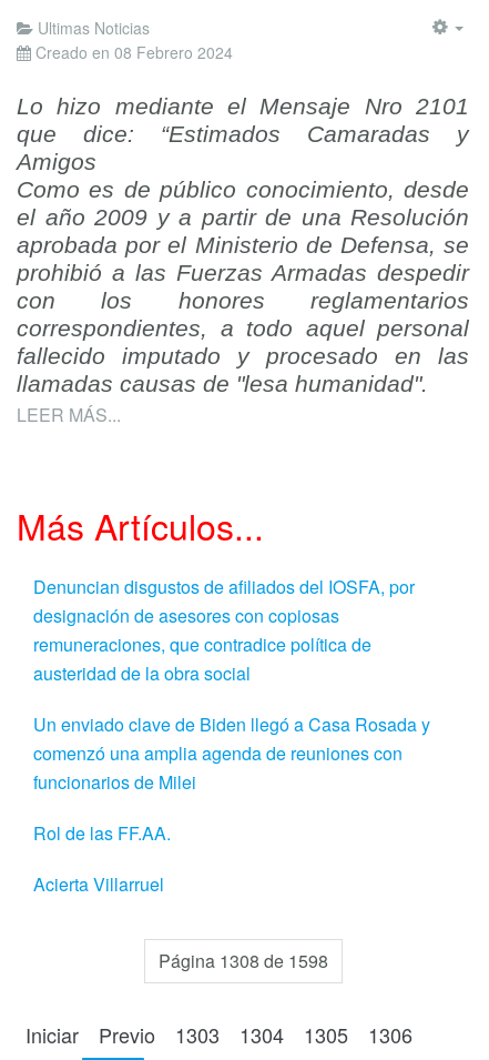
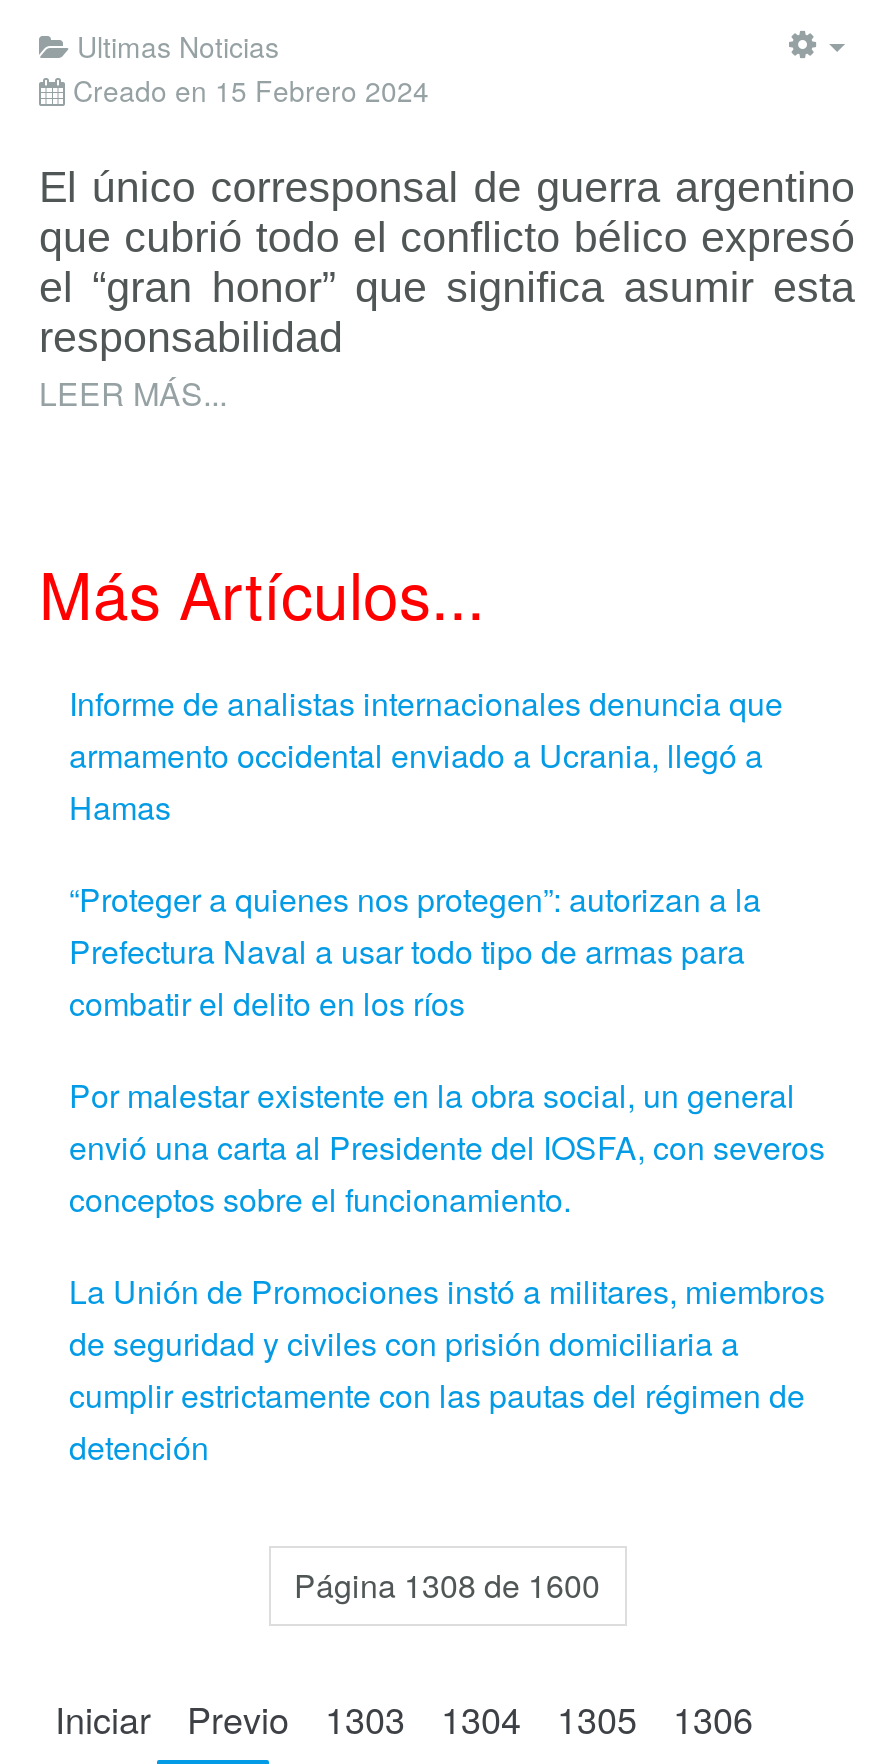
[35,41,233,63] Creado en 08 Febrero 2024 -> [73,70,429,110] Creado en 15 Febrero 2024
[17,93,469,397] Lo hizo mediante el Mensaje Nro 2101 | que dice: “Estimados Camaradas y | Amigos | Como es de público conocimiento, desde | el año 2009 y a partir de una Resolución | aprobada por el Ministerio de Defensa, se | prohibió a las Fuerzas Armadas despedir | con los honores reglamentarios | correspondientes, a todo aquel personal | fallecido imputado y procesado en las | llamadas causas de "lesa humanidad". -> [39,164,855,362] El único corresponsal de guerra argentino | que cubrió todo el conflicto bélico expresó | el “gran honor” que significa asumir esta | responsabilidad
moved [17,401,264,550] -> [39,369,485,637]: LEER MÁS... | Más Artículos...
[33,573,415,686] Denuncian disgustos de afiliados del IOSFA, por | designación de asesores con copiosas | remuneraciones, que contradice política de | austeridad de la obra social -> [69,679,783,829] Informe de analistas internacionales denuncia que | armamento occidental enviado a Ucrania, llegó a | Hamas
[33,711,430,794] Un enviado clave de Biden llegó a Casa Rosada y | comenzó una amplia agenda de reuniones con | funcionarios de Milei -> [69,875,761,1025] “Proteger a quienes nos protegen”: autorizan a la | Prefectura Naval a usar todo tipo de armas para | combatir el delito en los ríos
[33,820,171,845] Rol de las FF.AA. -> [69,1071,825,1221] Por malestar existente en la obra social, un general | envió una carta al Presidente del IOSFA, con severos | conceptos sobre el funcionamiento.
[33,871,164,896] Acierta Villarruel -> [69,1267,825,1469] La Unión de Promociones instó a militares, miembros | de seguridad y civiles con prisión domiciliaria a | cumplir estrictamente con las pautas del régimen de | detención
[158,947,328,973] Página 1308 de 1598 -> [294,1561,600,1607] Página 1308 de 1600

